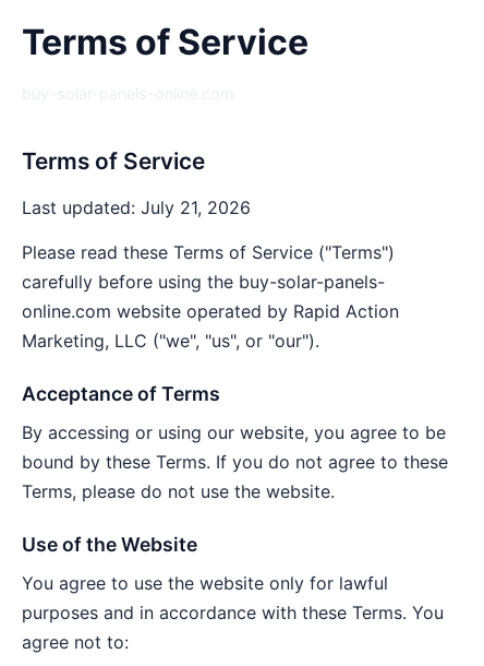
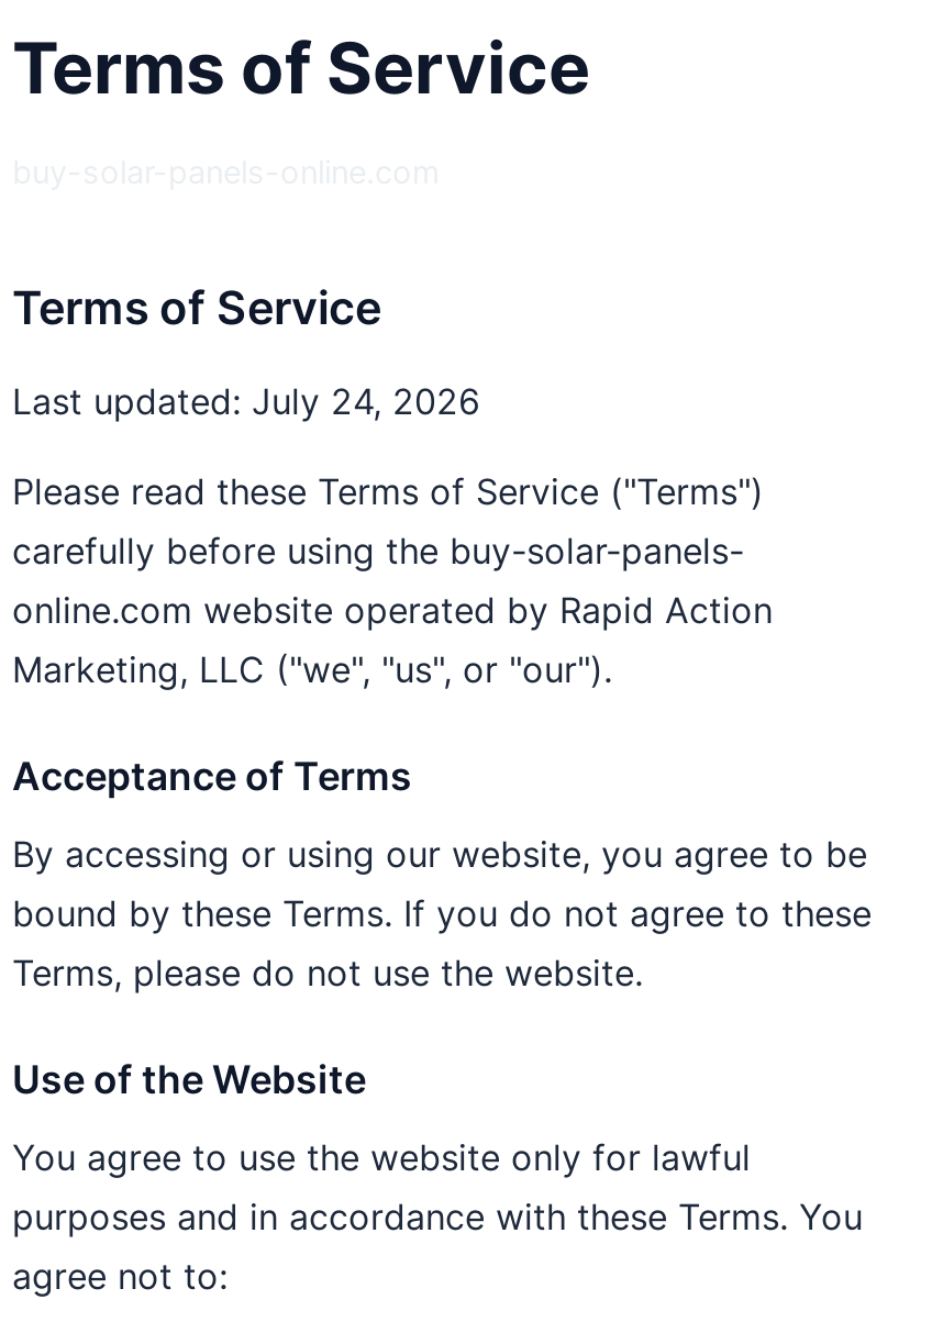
[22,197,251,218] Last updated: July 21, 2026 -> [12,379,480,423] Last updated: July 24, 2026

